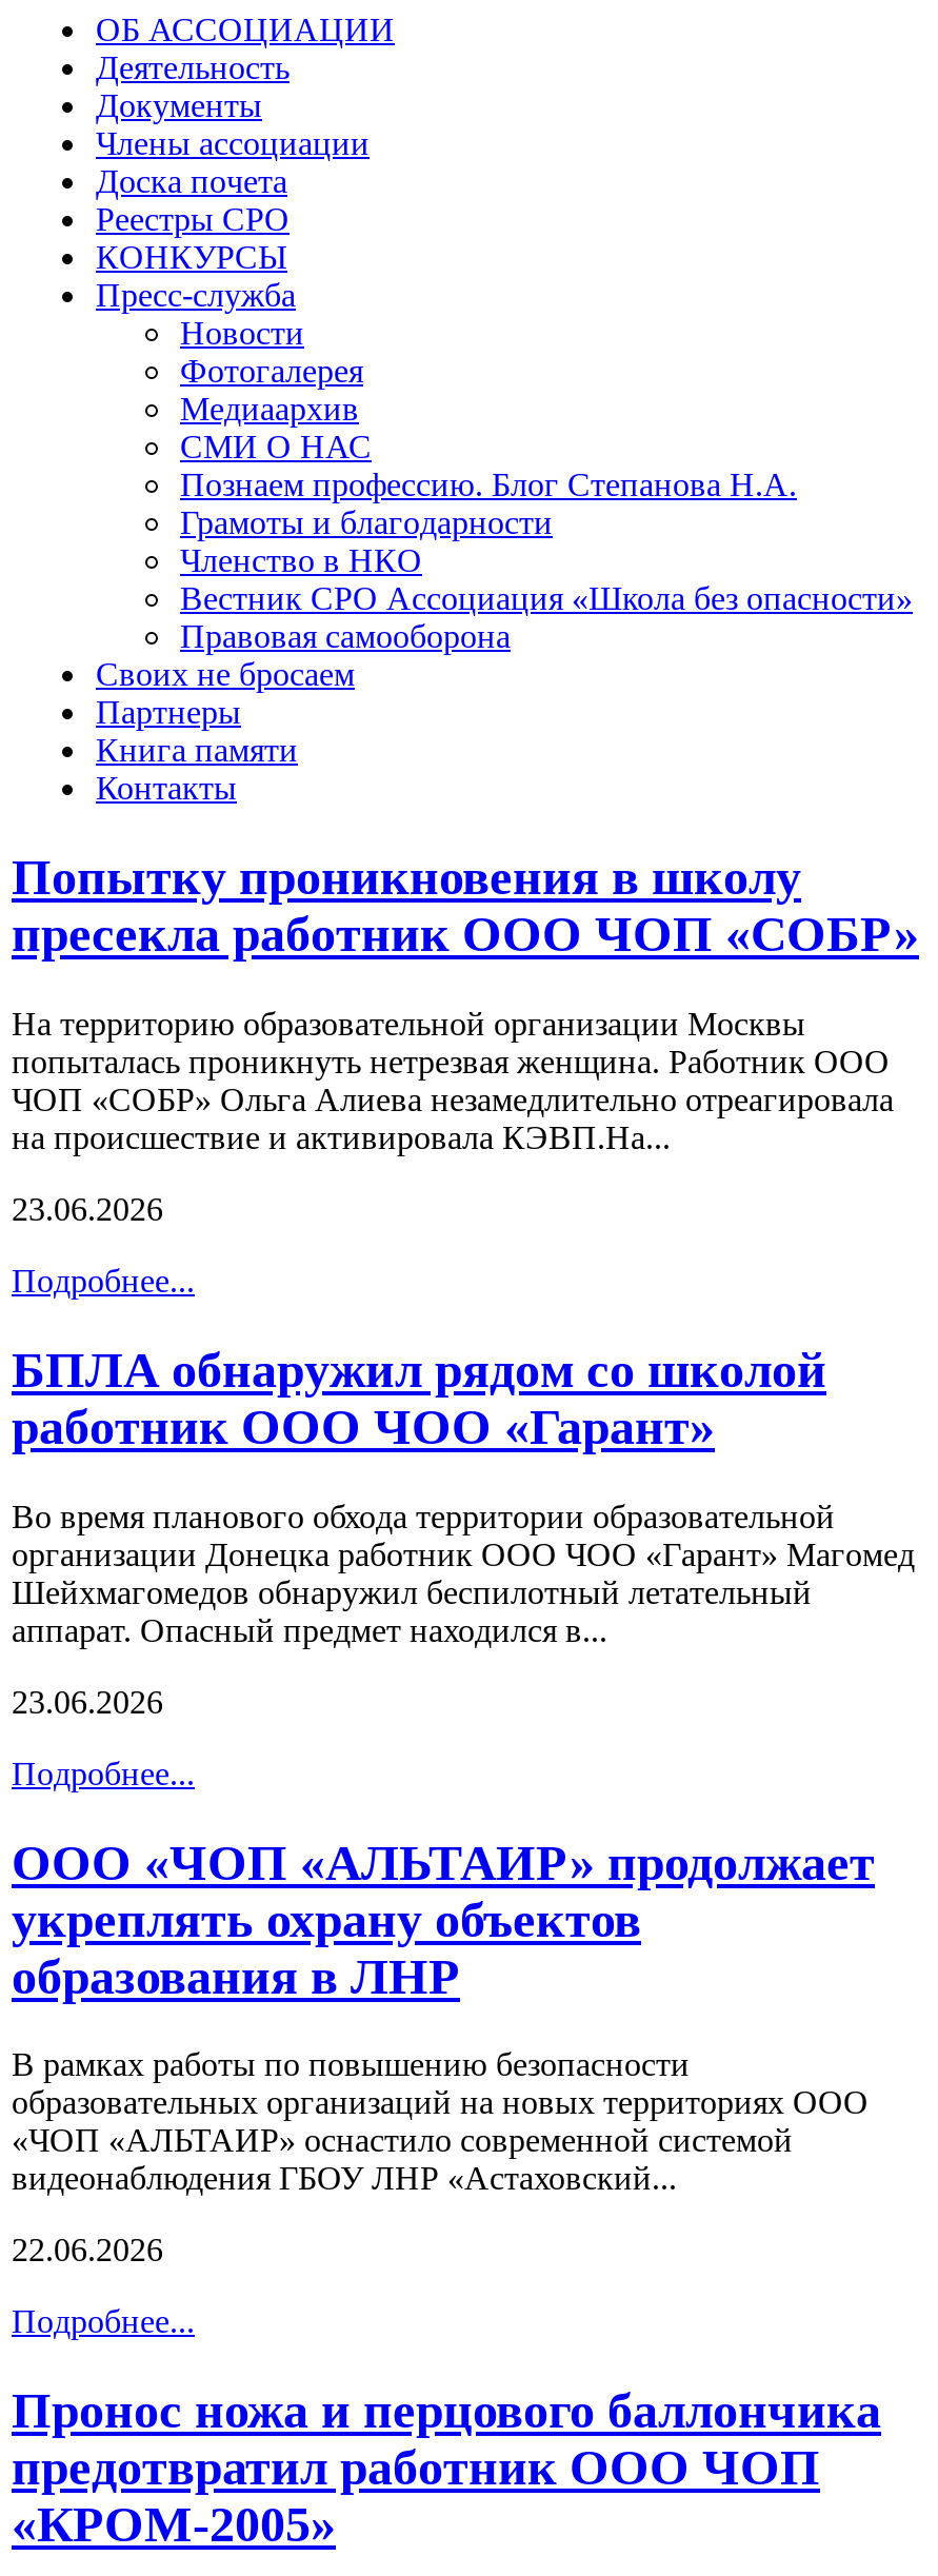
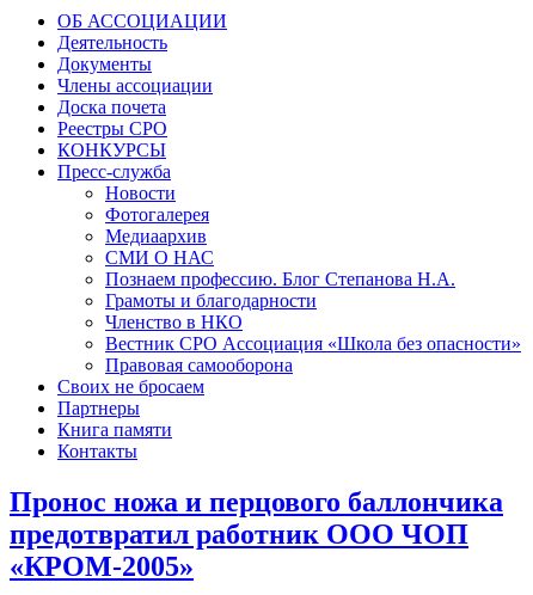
[12,850,919,2340] Попытку проникновения в школу | пресекла работник ООО ЧОП «СОБР» | На территорию образовательной организации Москвы | попыталась проникнуть нетрезвая женщина. Работник ООО | ЧОП «СОБР» Ольга Алиева незамедлительно отреагировала | на происшествие и активировала КЭВП.На... | 23.06.2026 | Подробнее... | БПЛА обнаружил рядом со школой | работник ООО ЧОО «Гарант» | Во время планового обхода территории образовательной | организации Донецка работник ООО ЧОО «Гарант» Магомед | Шейхмагомедов обнаружил беспилотный летательный | аппарат. Опасный предмет находился в... | 23.06.2026 | Подробнее... | ООО «ЧОП «АЛЬТАИР» продолжает | укреплять охрану объектов | образования в ЛНР | В рамках работы по повышению безопасности | образовательных организаций на новых территориях ООО | «ЧОП «АЛЬТАИР» оснастило современной системой | видеонаблюдения ГБОУ ЛНР «Астаховский... | 22.06.2026 | Подробнее... -> none

